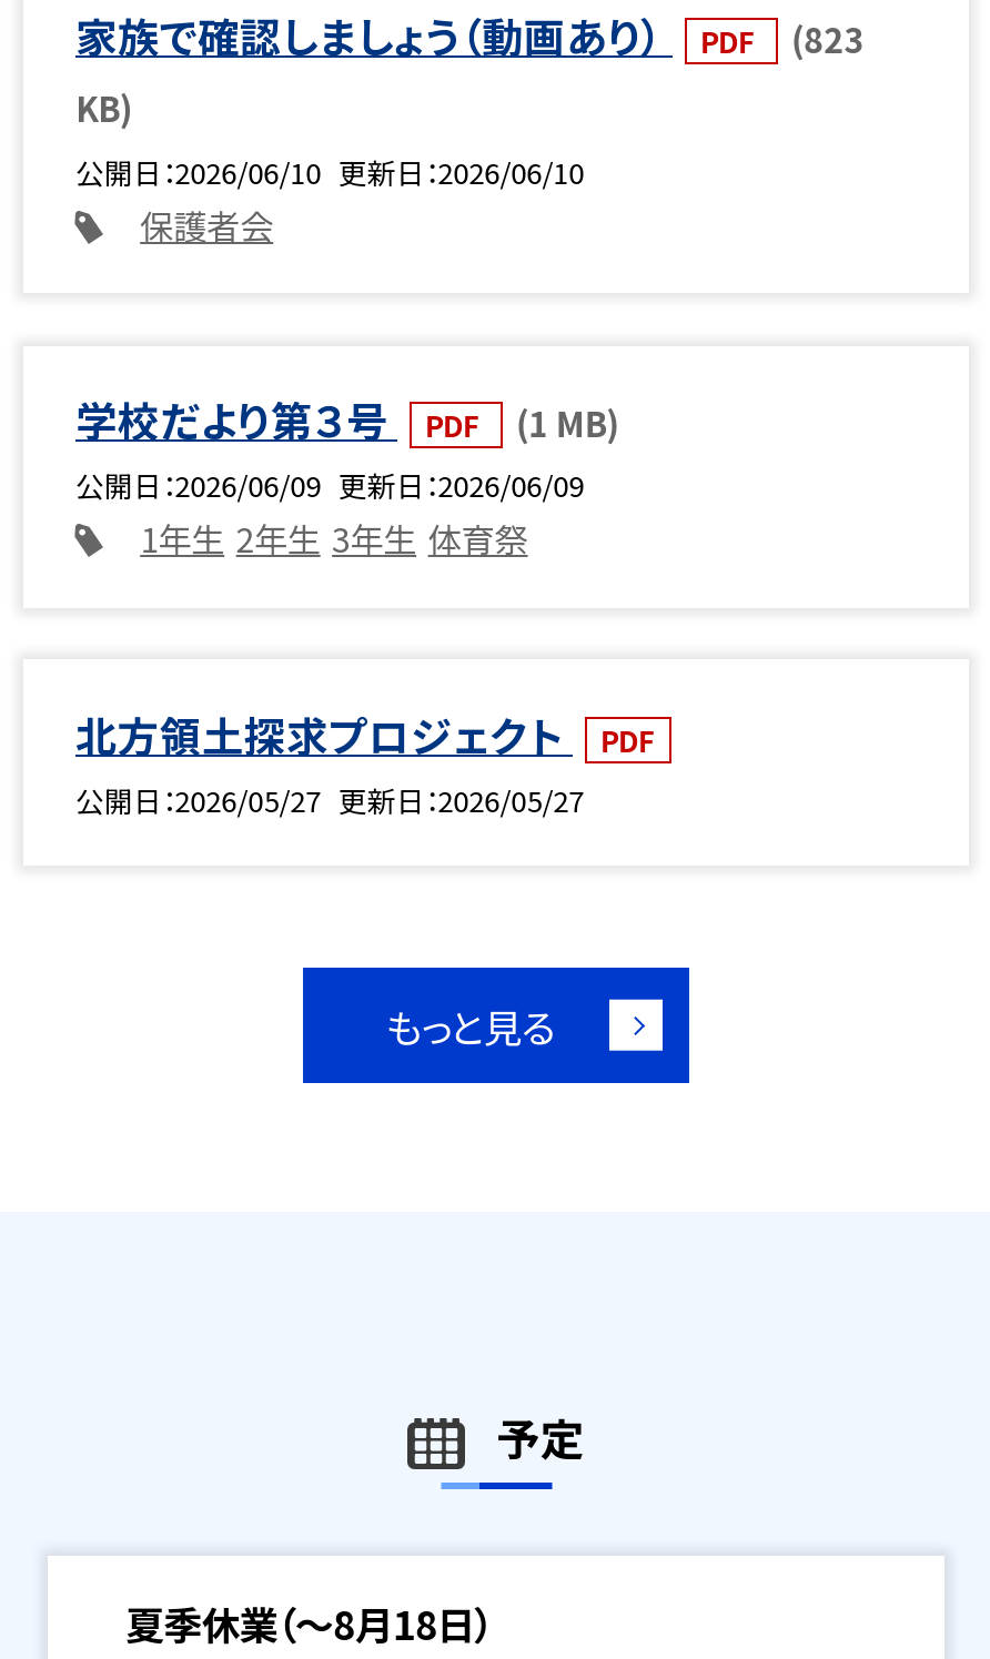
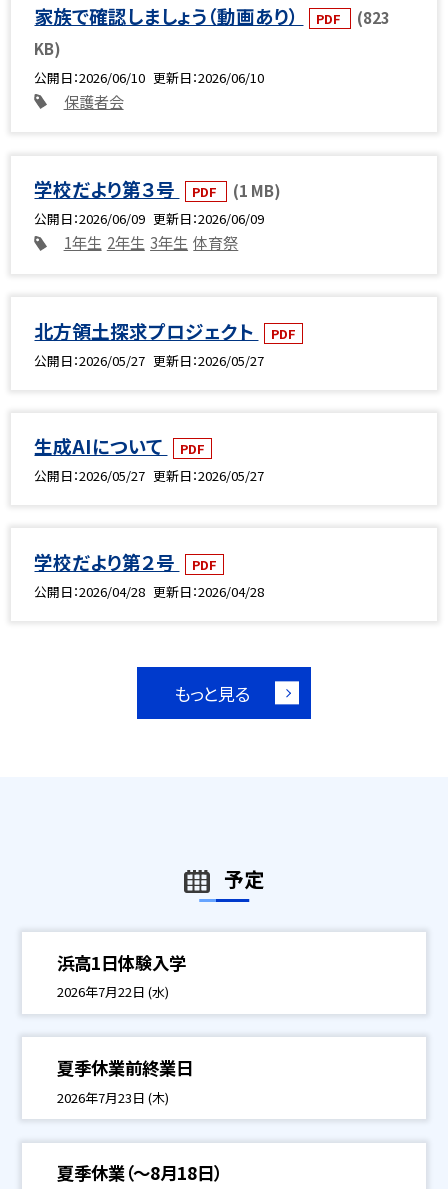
none -> [34,432,264,601] 生成AIについて | PDF | 公開日 2026/05/27 更新日 2026/05/27 | 学校だより第２号 | PDF | 公開日 2026/04/28 更新日 2026/04/28
none -> [57,950,193,1107] 浜高1日体験入学 | 2026年7月22日 (水) | 夏季休業前終業日 | 2026年7月23日 (木)

